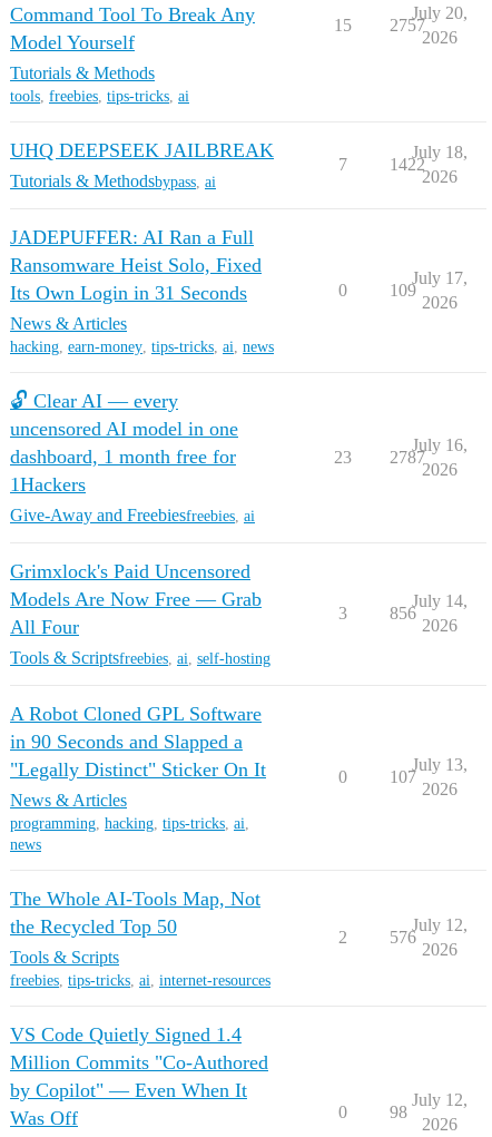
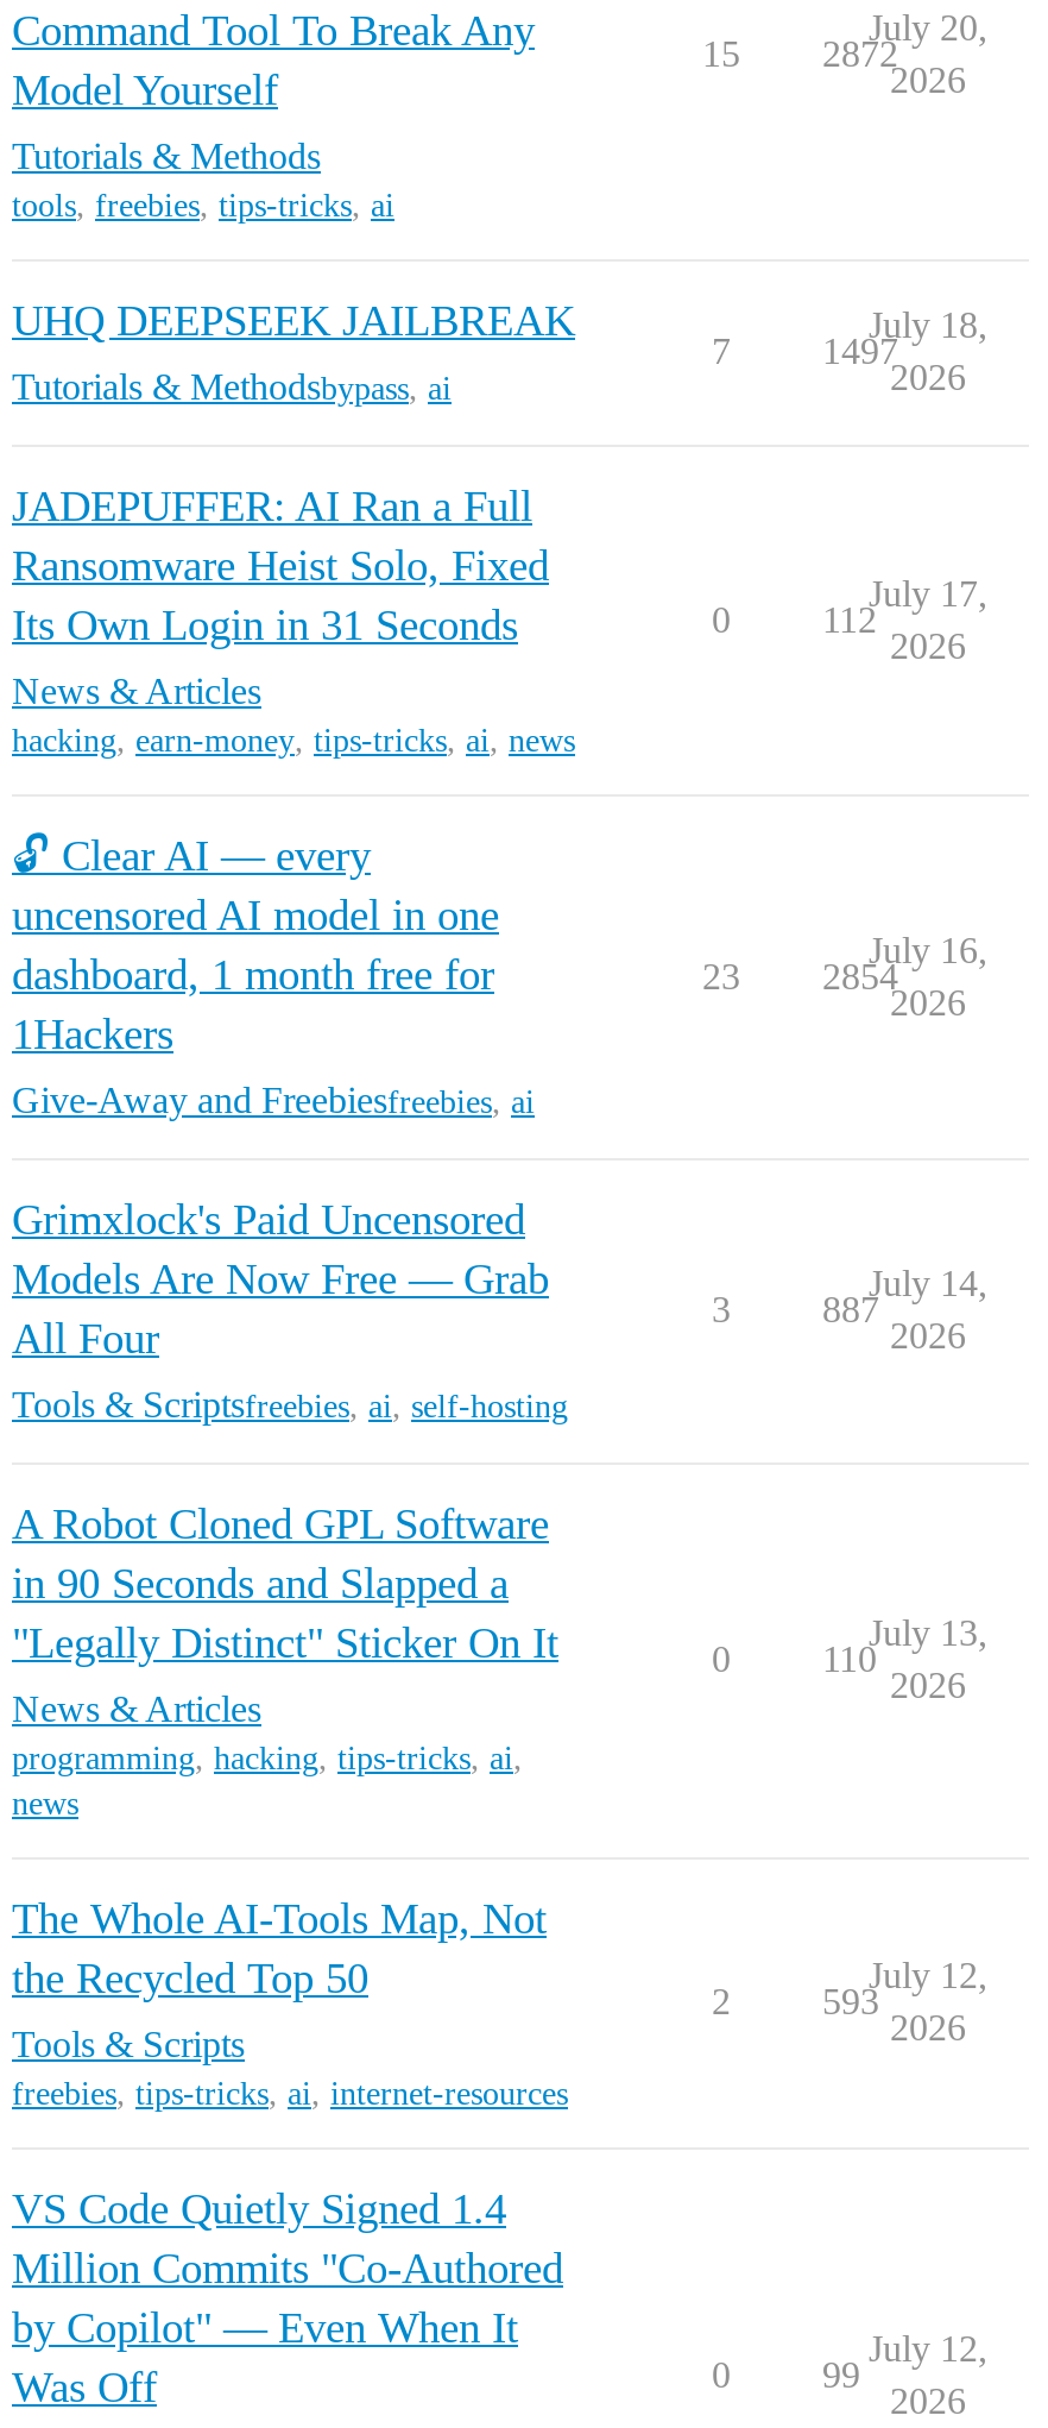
[390,16,425,35] 2757 -> [822,33,898,74] 2872
[390,155,425,174] 1422 -> [822,331,898,371] 1497
[390,281,416,300] 109 -> [822,599,877,640] 112
[390,448,425,467] 2787 -> [822,956,898,996] 2854
[390,604,416,623] 856 -> [822,1289,879,1329] 887
[390,767,416,786] 107 -> [822,1638,877,1679] 110
[390,928,416,947] 576 -> [822,1981,879,2021] 593
[390,1102,407,1121] 98 -> [822,2354,860,2395] 99

